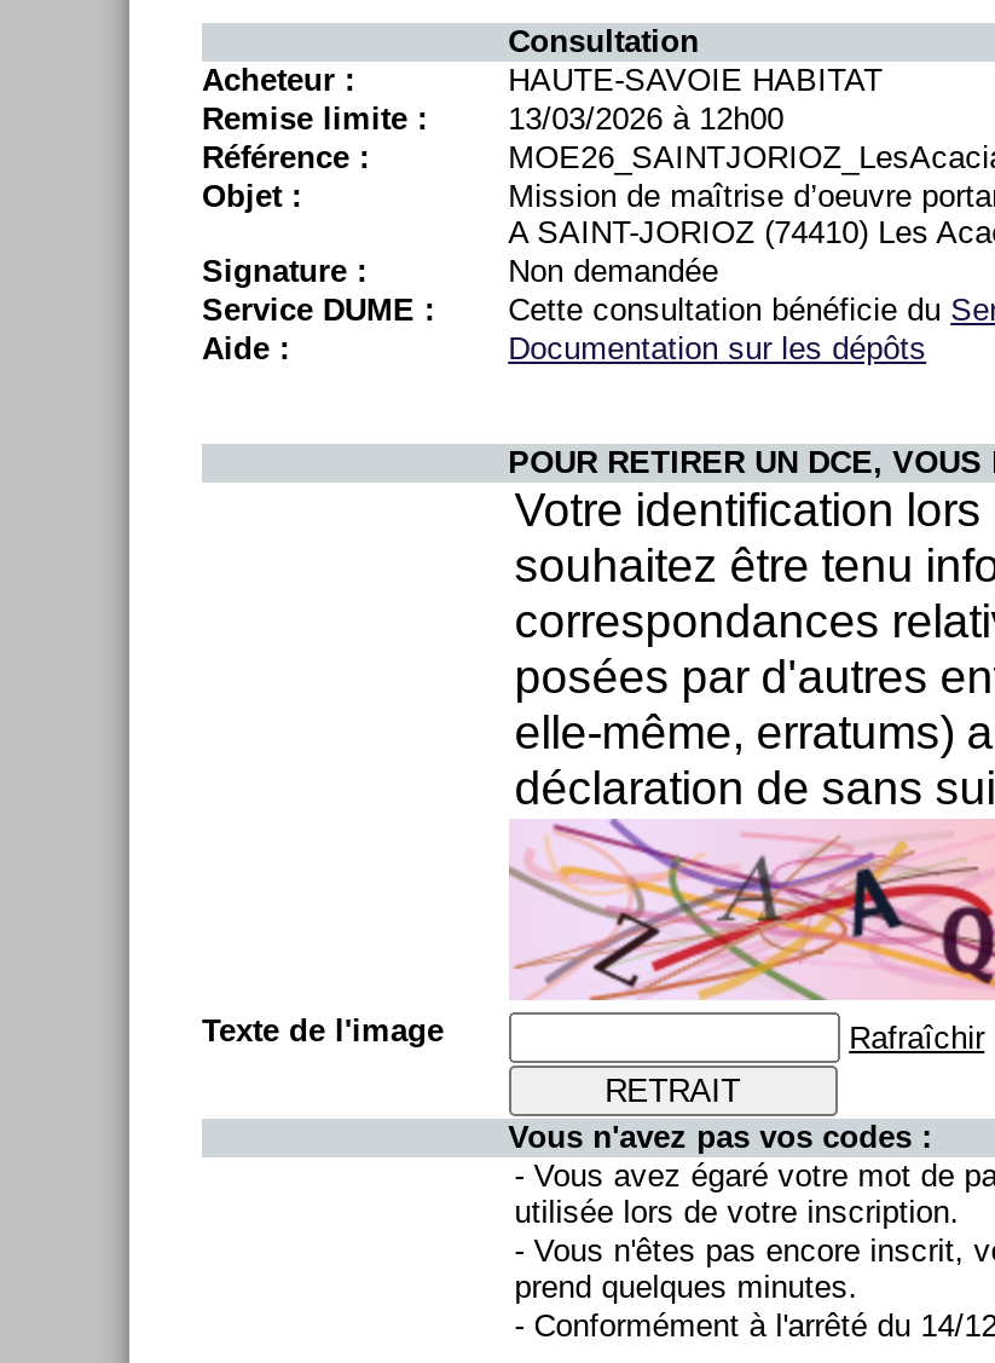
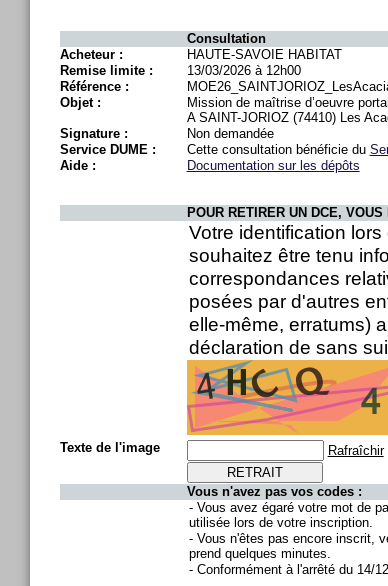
[507,821,988,1003] [image] -> [186,361,385,436] [image]

